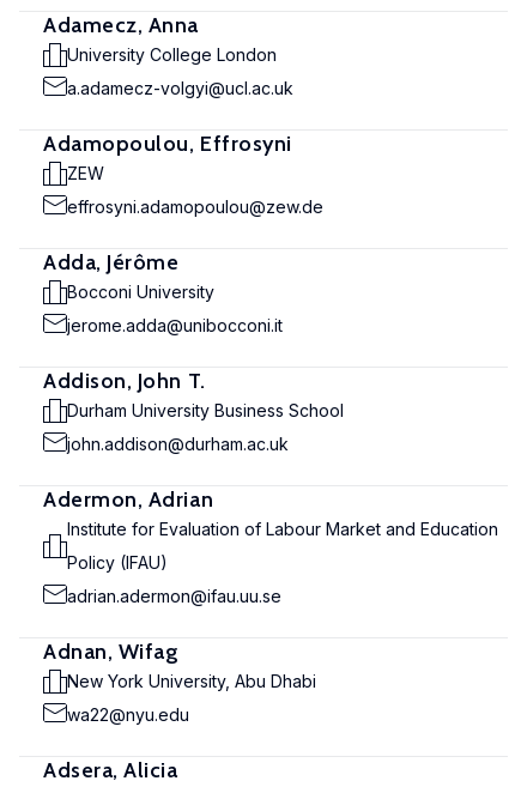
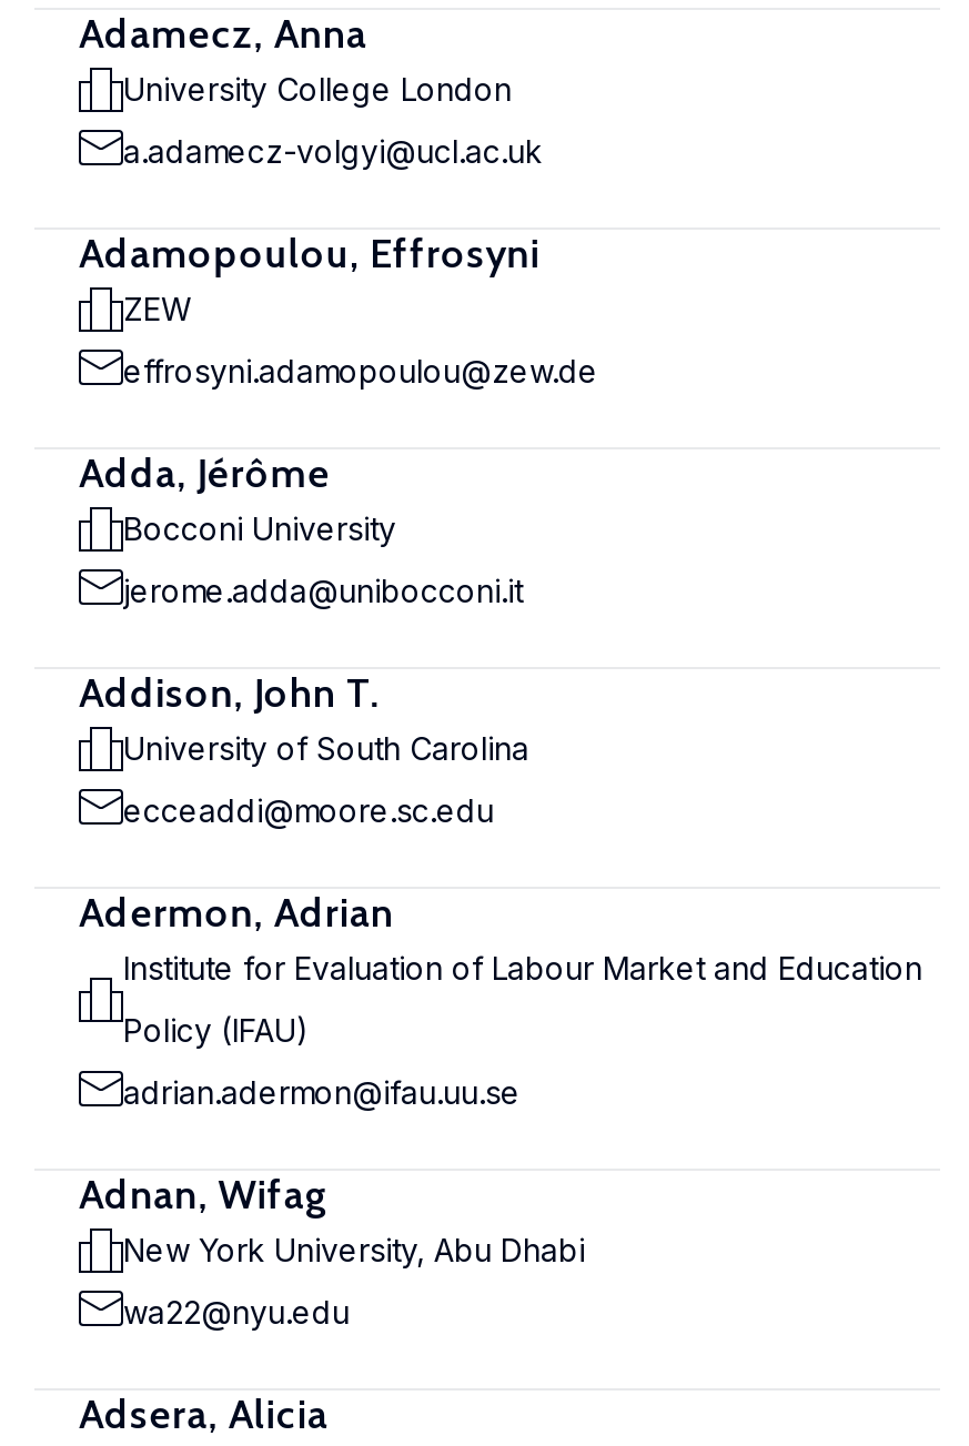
[67,400,344,420] Durham University Business School -> [123,729,529,767] University of South Carolina
[67,434,289,454] john.addison@durham.ac.uk -> [123,791,494,829] ecceaddi@moore.sc.edu

